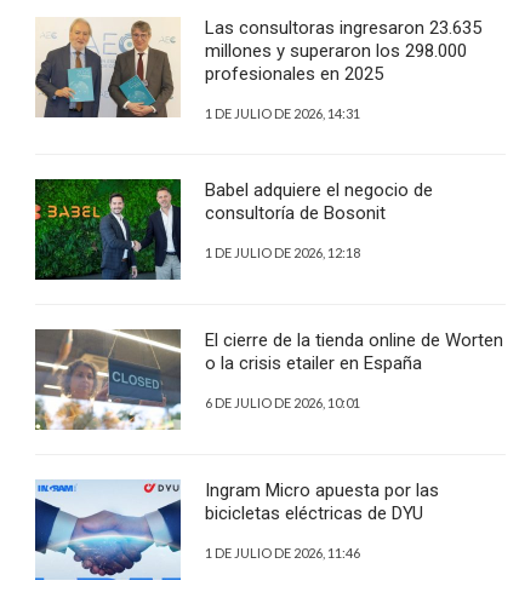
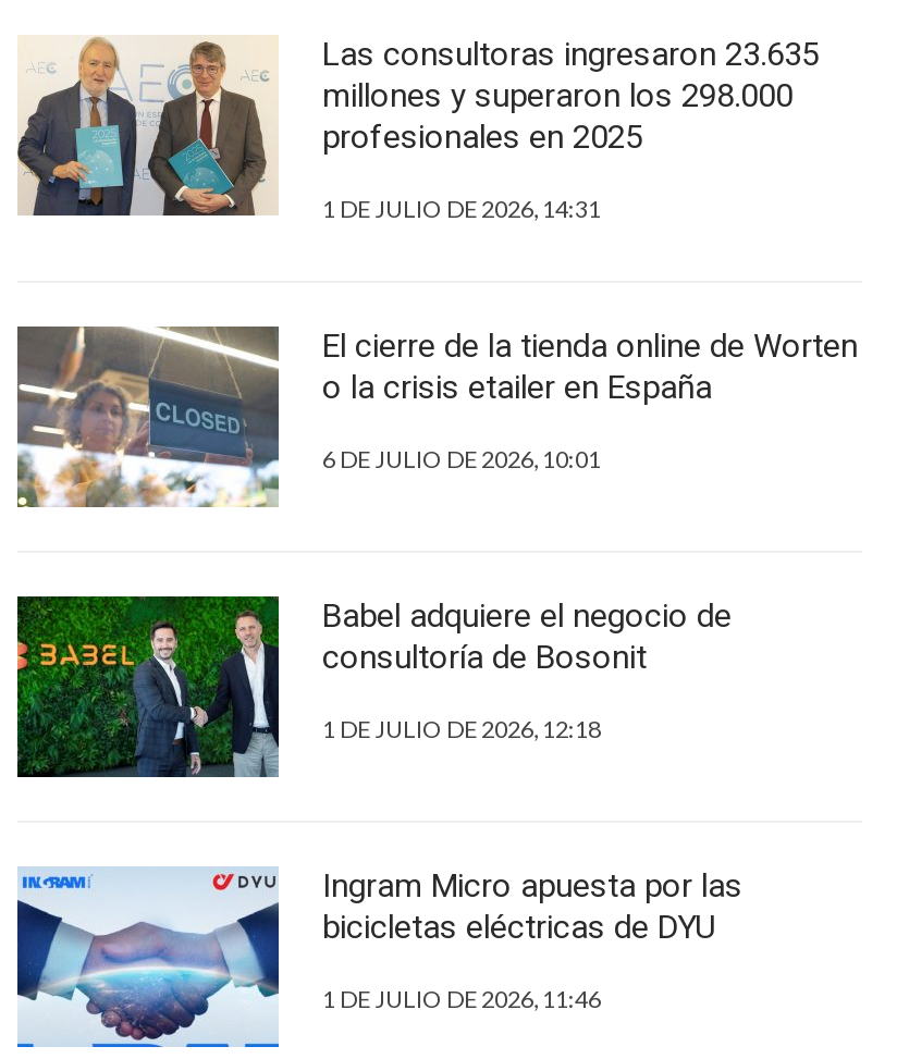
moved [33,178,433,281] -> [13,594,732,779]: [image] | Babel adquiere el negocio de | consultoría de Bosonit | 1 DE JULIO DE 2026, 12:18
moved [34,328,503,431] -> [15,324,858,509]: [image] | El cierre de la tienda online de Worten | o la crisis etailer en España | 6 DE JULIO DE 2026, 10:01

